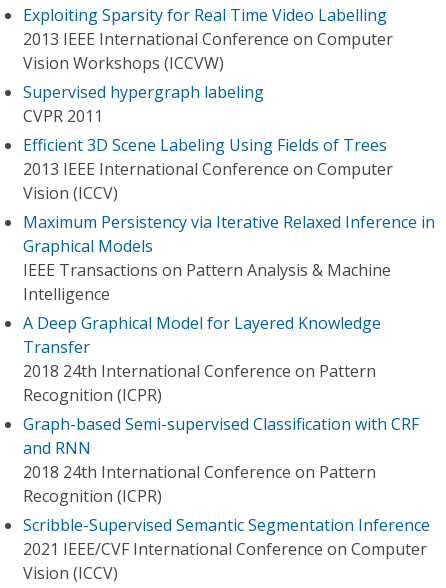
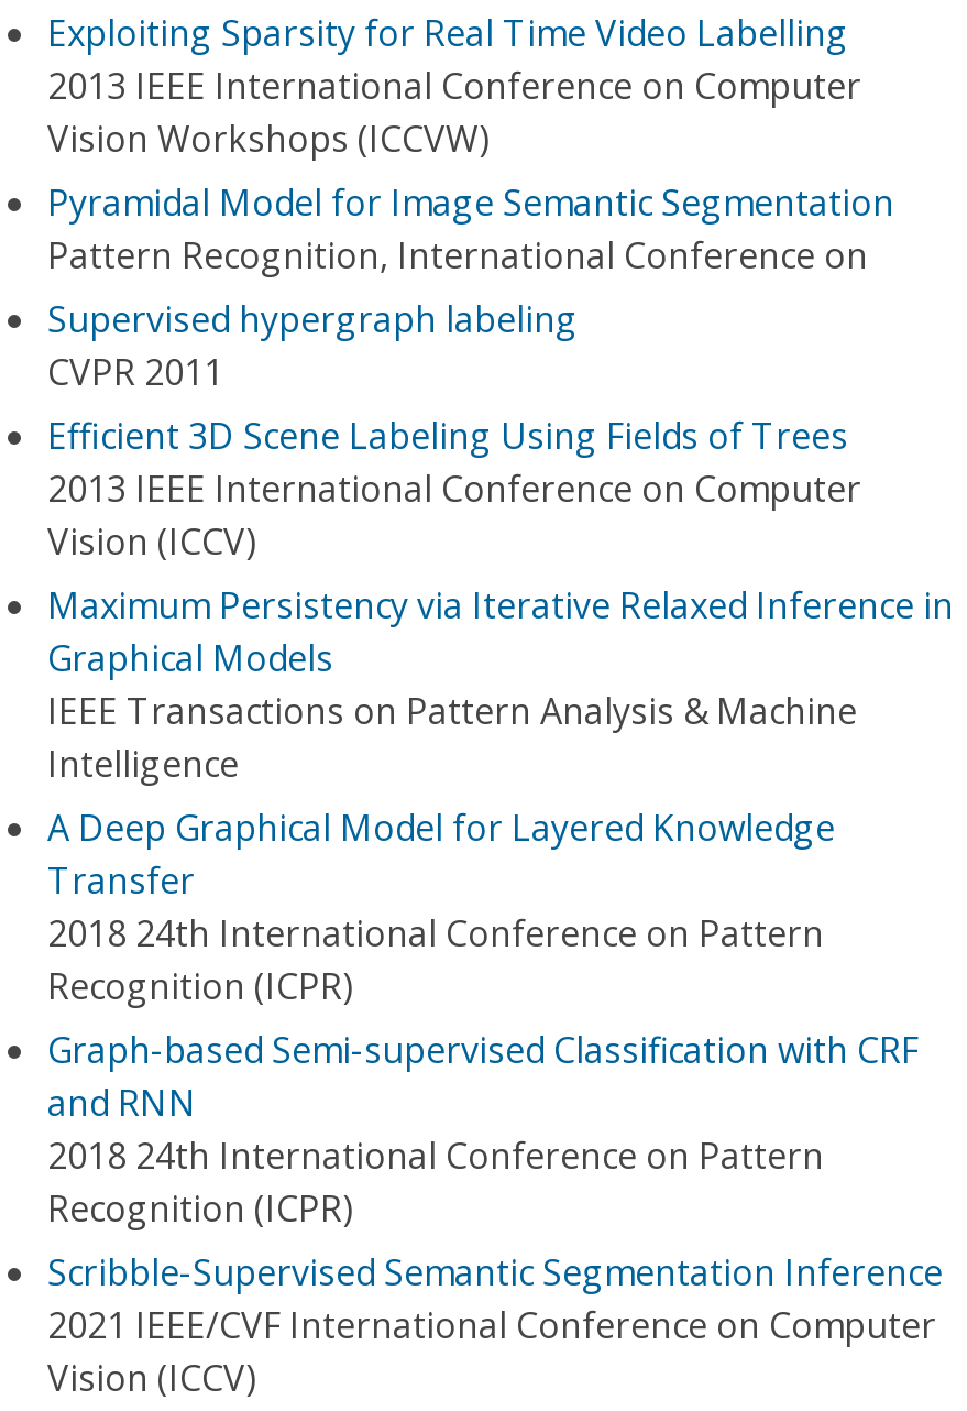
none -> [47,178,894,280] Pyramidal Model for Image Semantic Segmentation | Pattern Recognition, International Conference on

